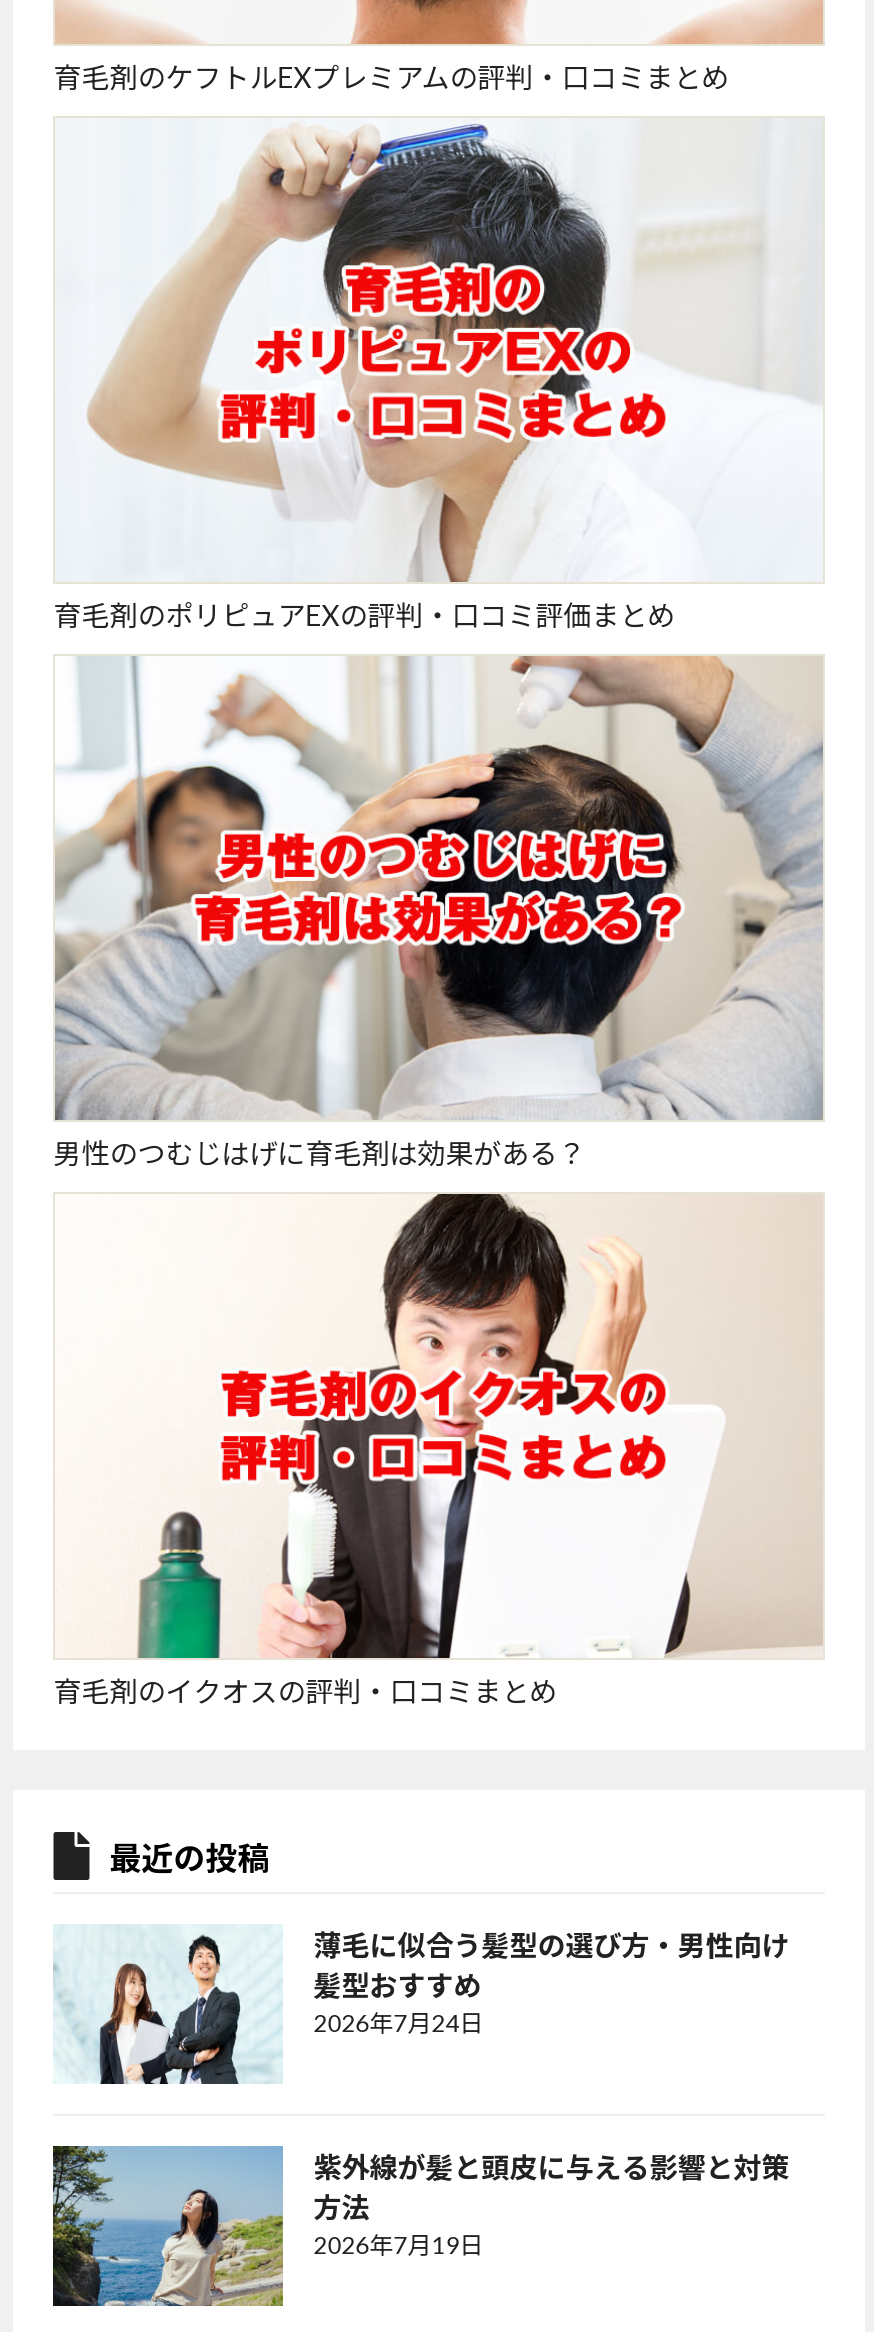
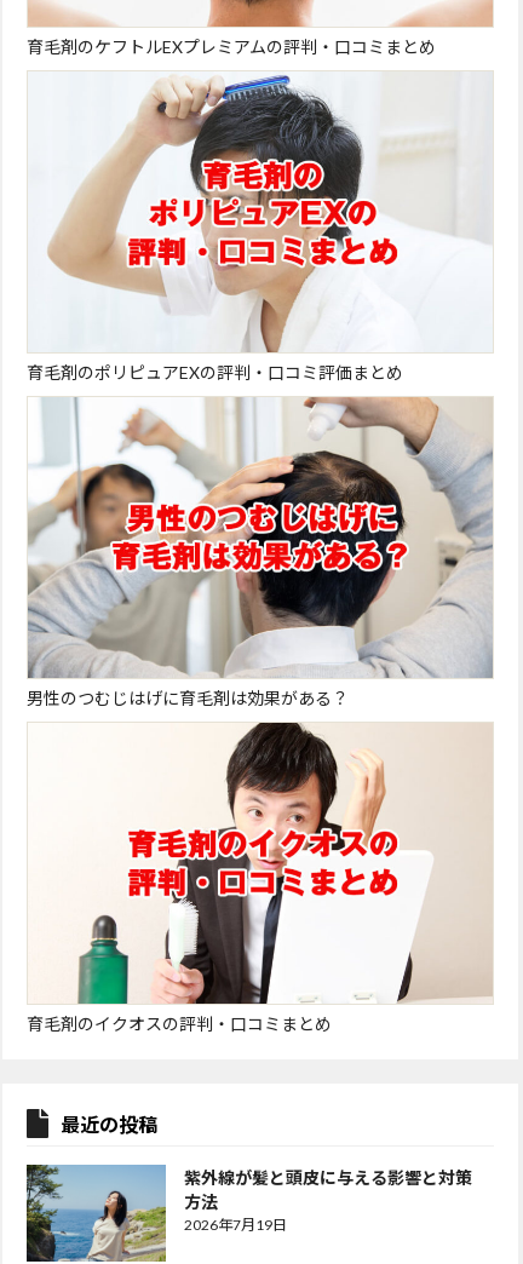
[53,1928,789,2084] [image] | 薄毛に似合う髪型の選び方・男性向け | 髪型おすすめ | 2026年7月24日 -> none

